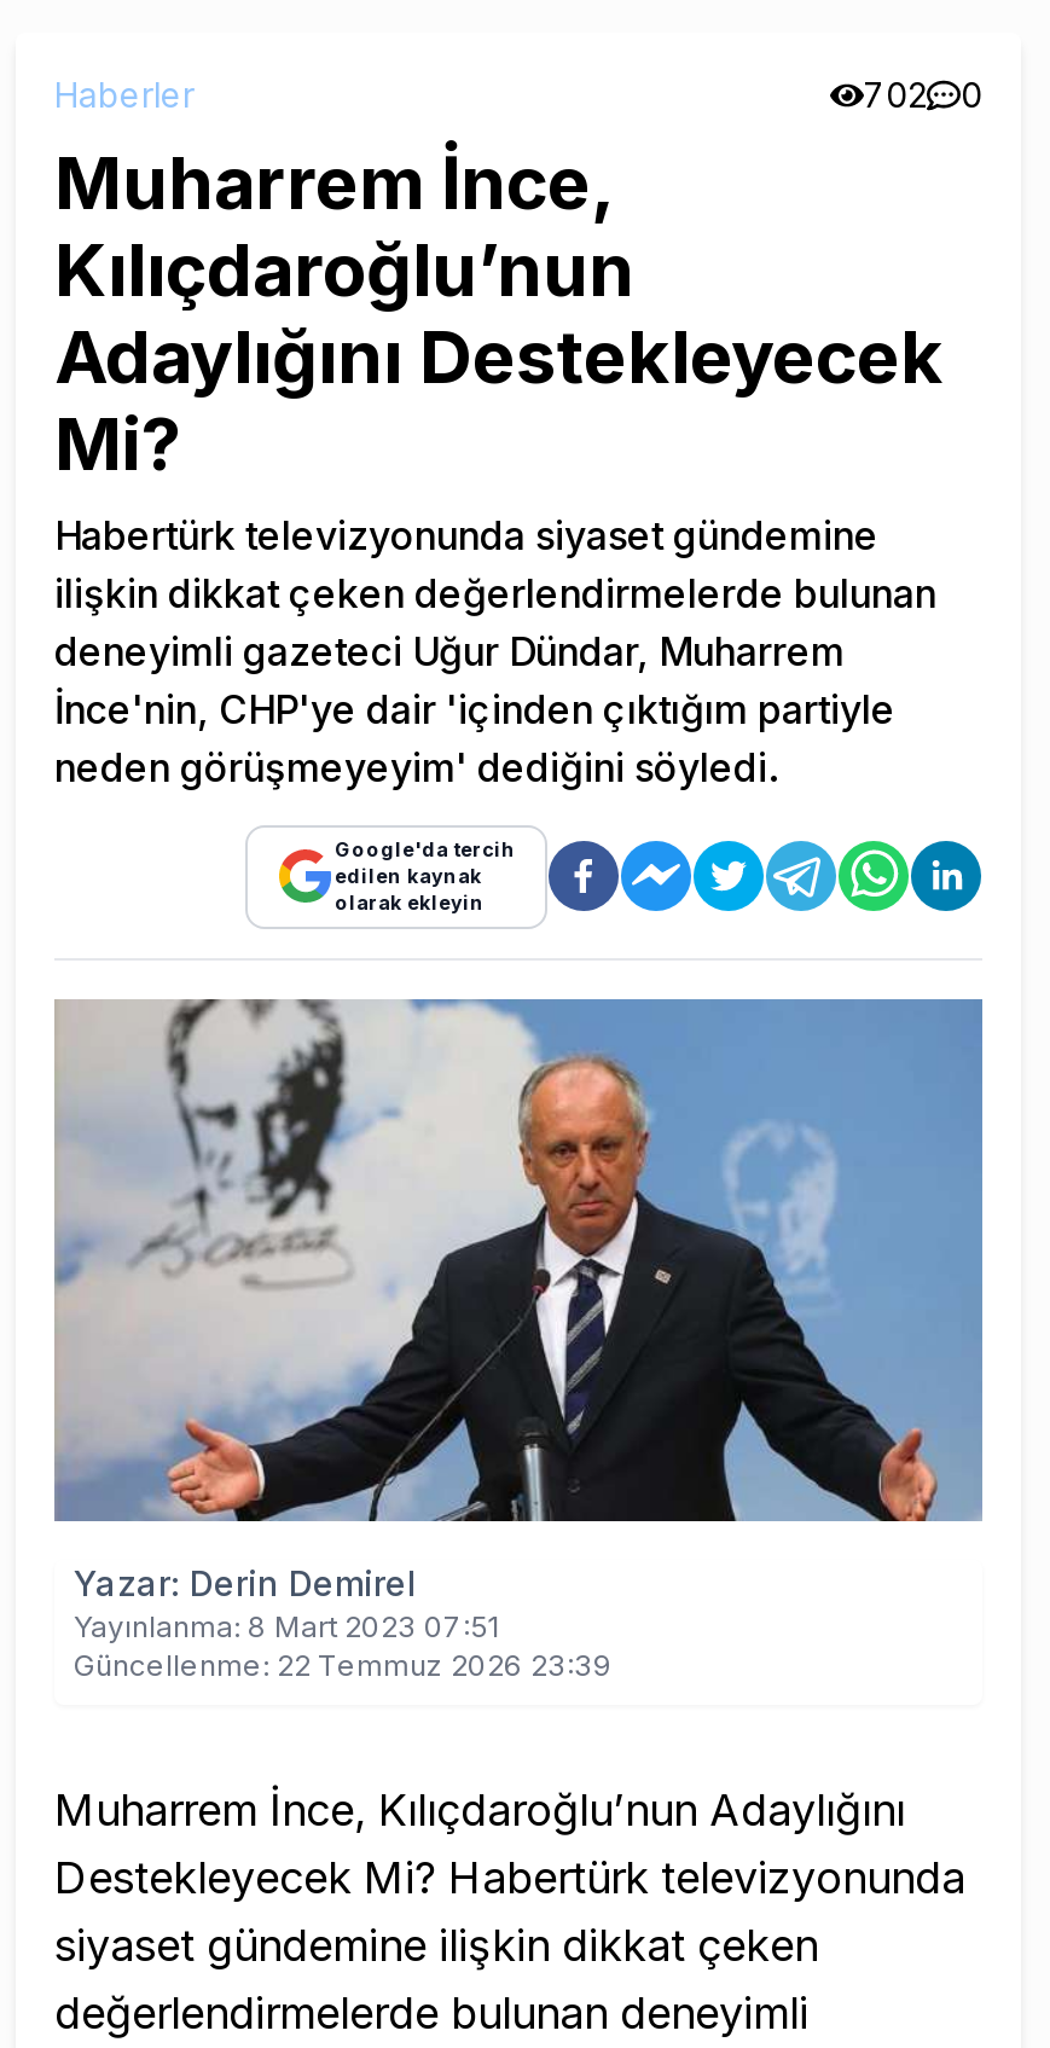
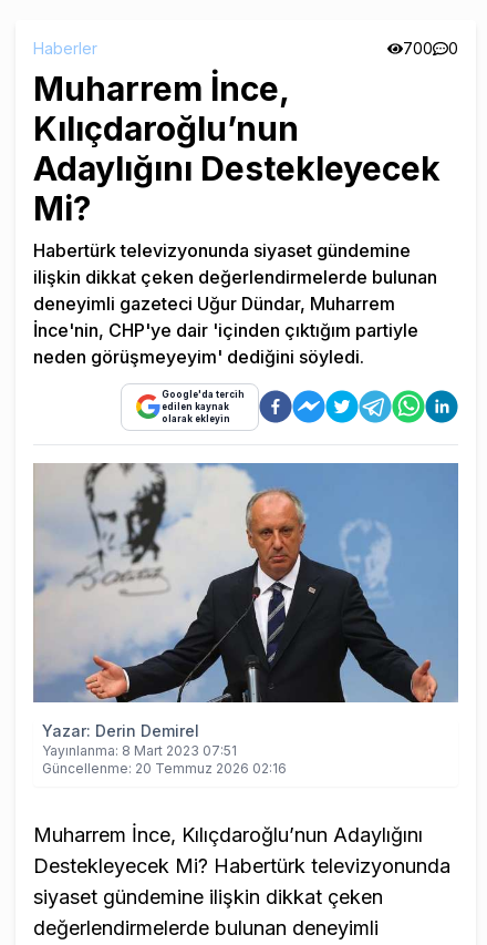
[864,73,982,114] 702 0 -> [403,38,458,57] 700 0
[74,1646,613,1682] Güncellenme: 22 Temmuz 2026 23:39 -> [42,760,287,776] Güncellenme: 20 Temmuz 2026 02:16

